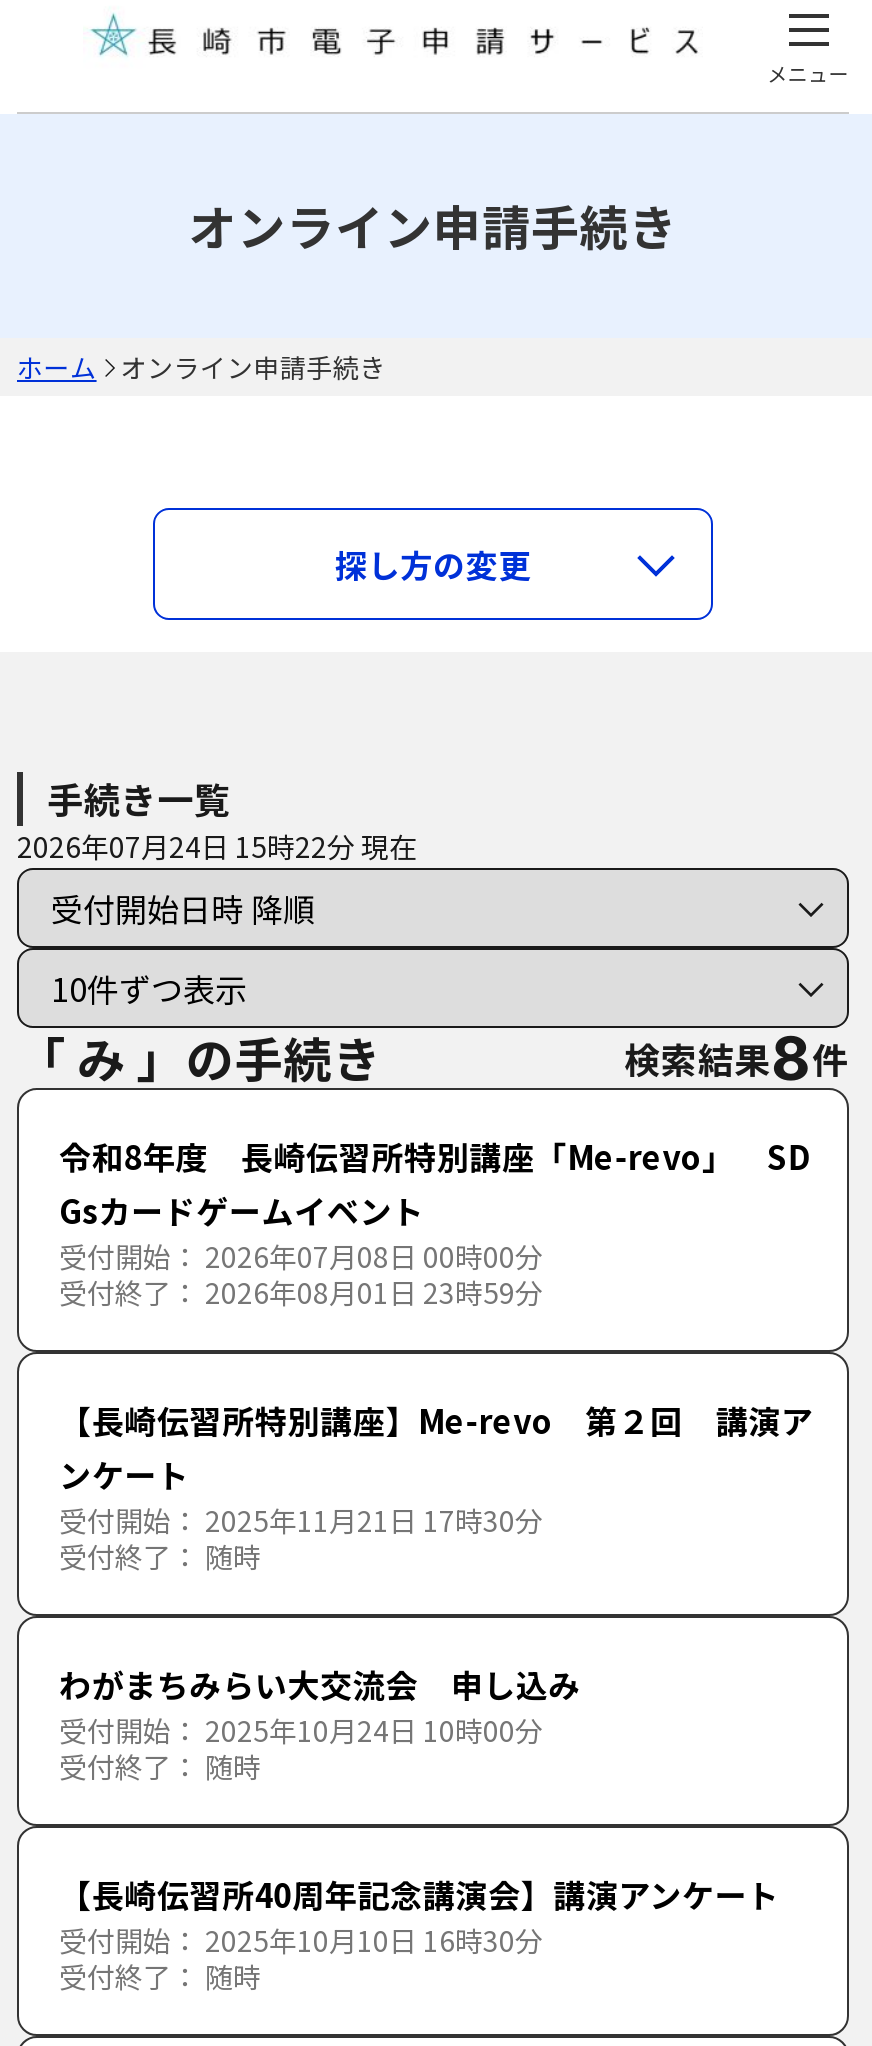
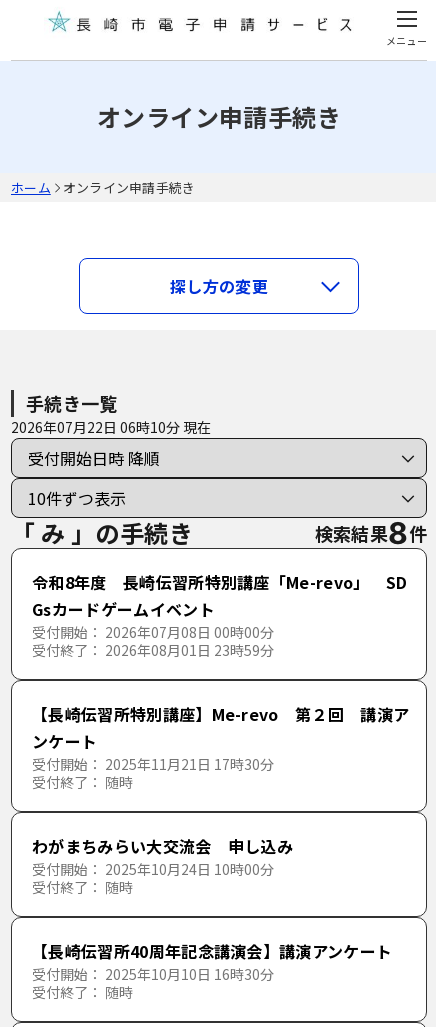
[17,826,417,866] 2026年07月24日 15時22分 現在 -> [11,417,211,437] 2026年07月22日 06時10分 現在

